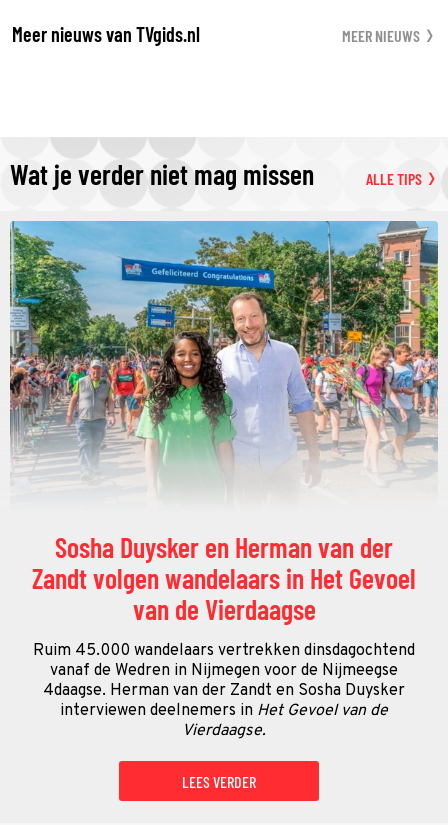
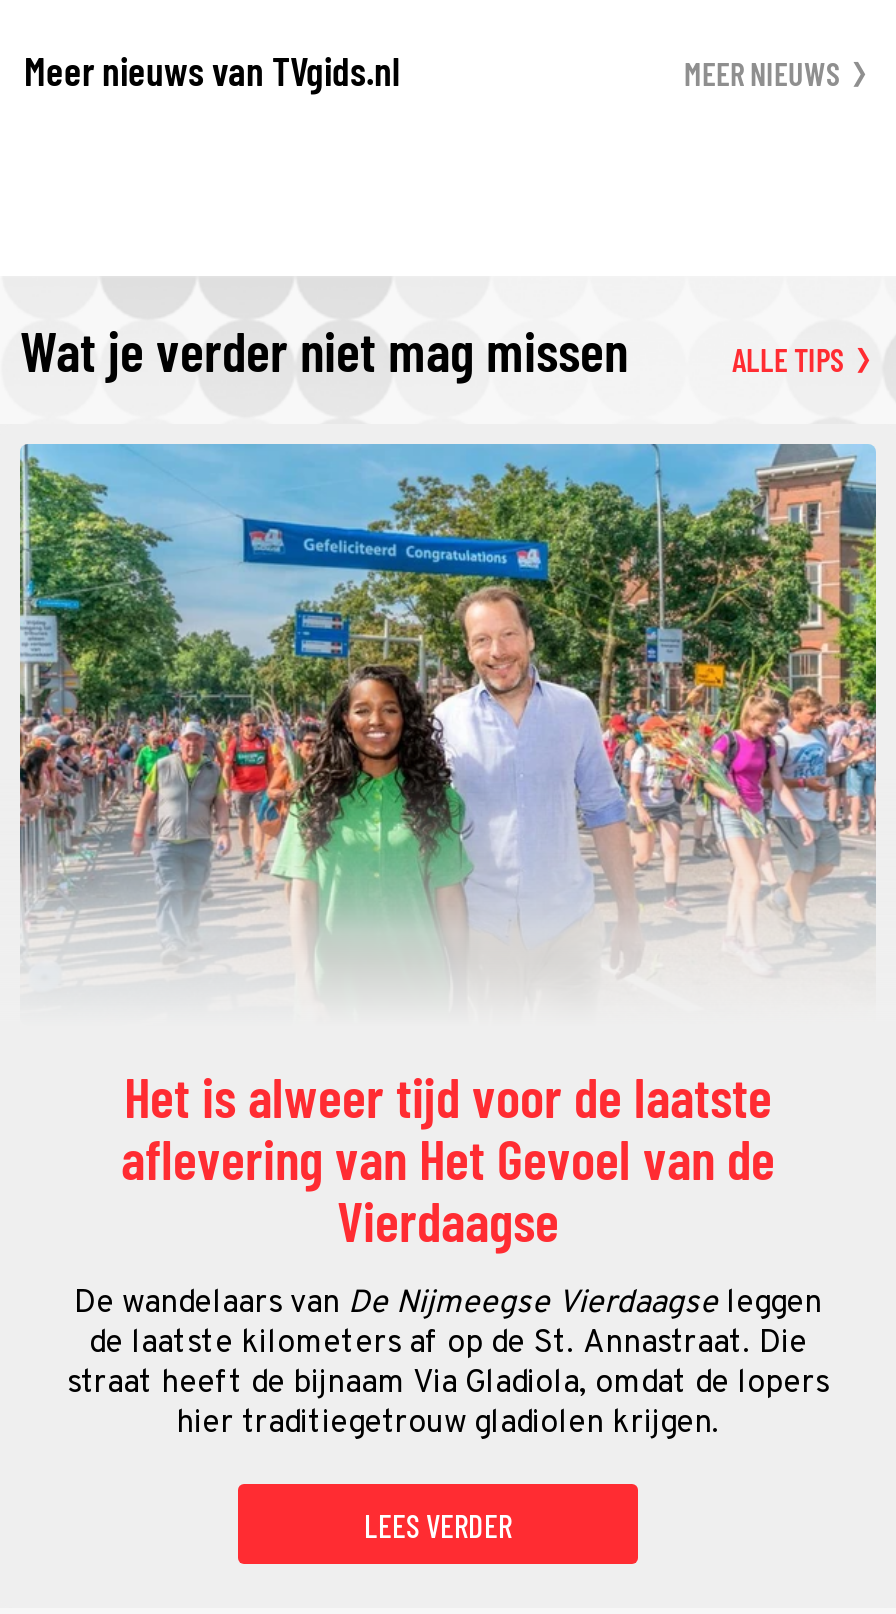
[32,530,416,741] Sosha Duysker en Herman van der | Zandt volgen wandelaars in Het Gevoel | van de Vierdaagse | Ruim 45.000 wandelaars vertrekken dinsdagochtend | vanaf de Wedren in Nijmegen voor de Nijmeegse | 4daagse. Herman van der Zandt en Sosha Duysker | interviewen deelnemers in Het Gevoel van de | Vierdaagse. -> [67,1062,829,1444] Het is alweer tijd voor de laatste | aflevering van Het Gevoel van de | Vierdaagse | De wandelaars van De Nijmeegse Vierdaagse leggen | de laatste kilometers af op de St. Annastraat. Die | straat heeft de bijnaam Via Gladiola, omdat de lopers | hier traditiegetrouw gladiolen krijgen.

